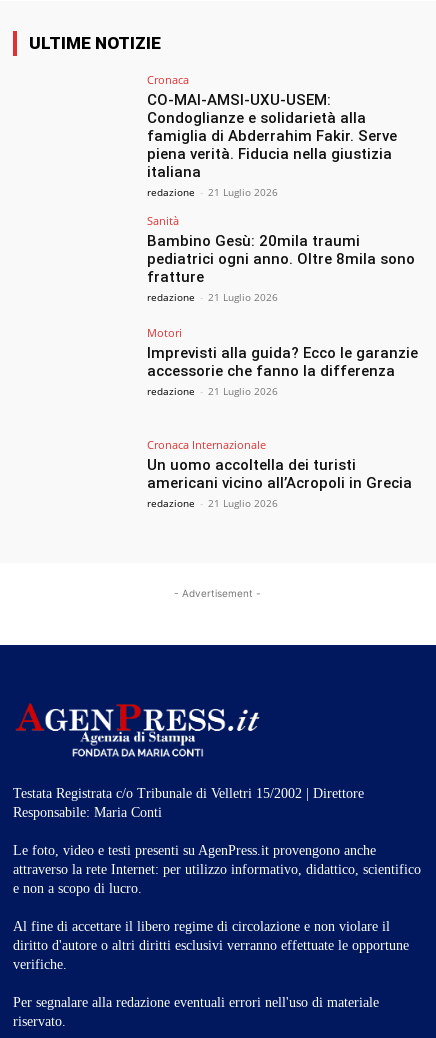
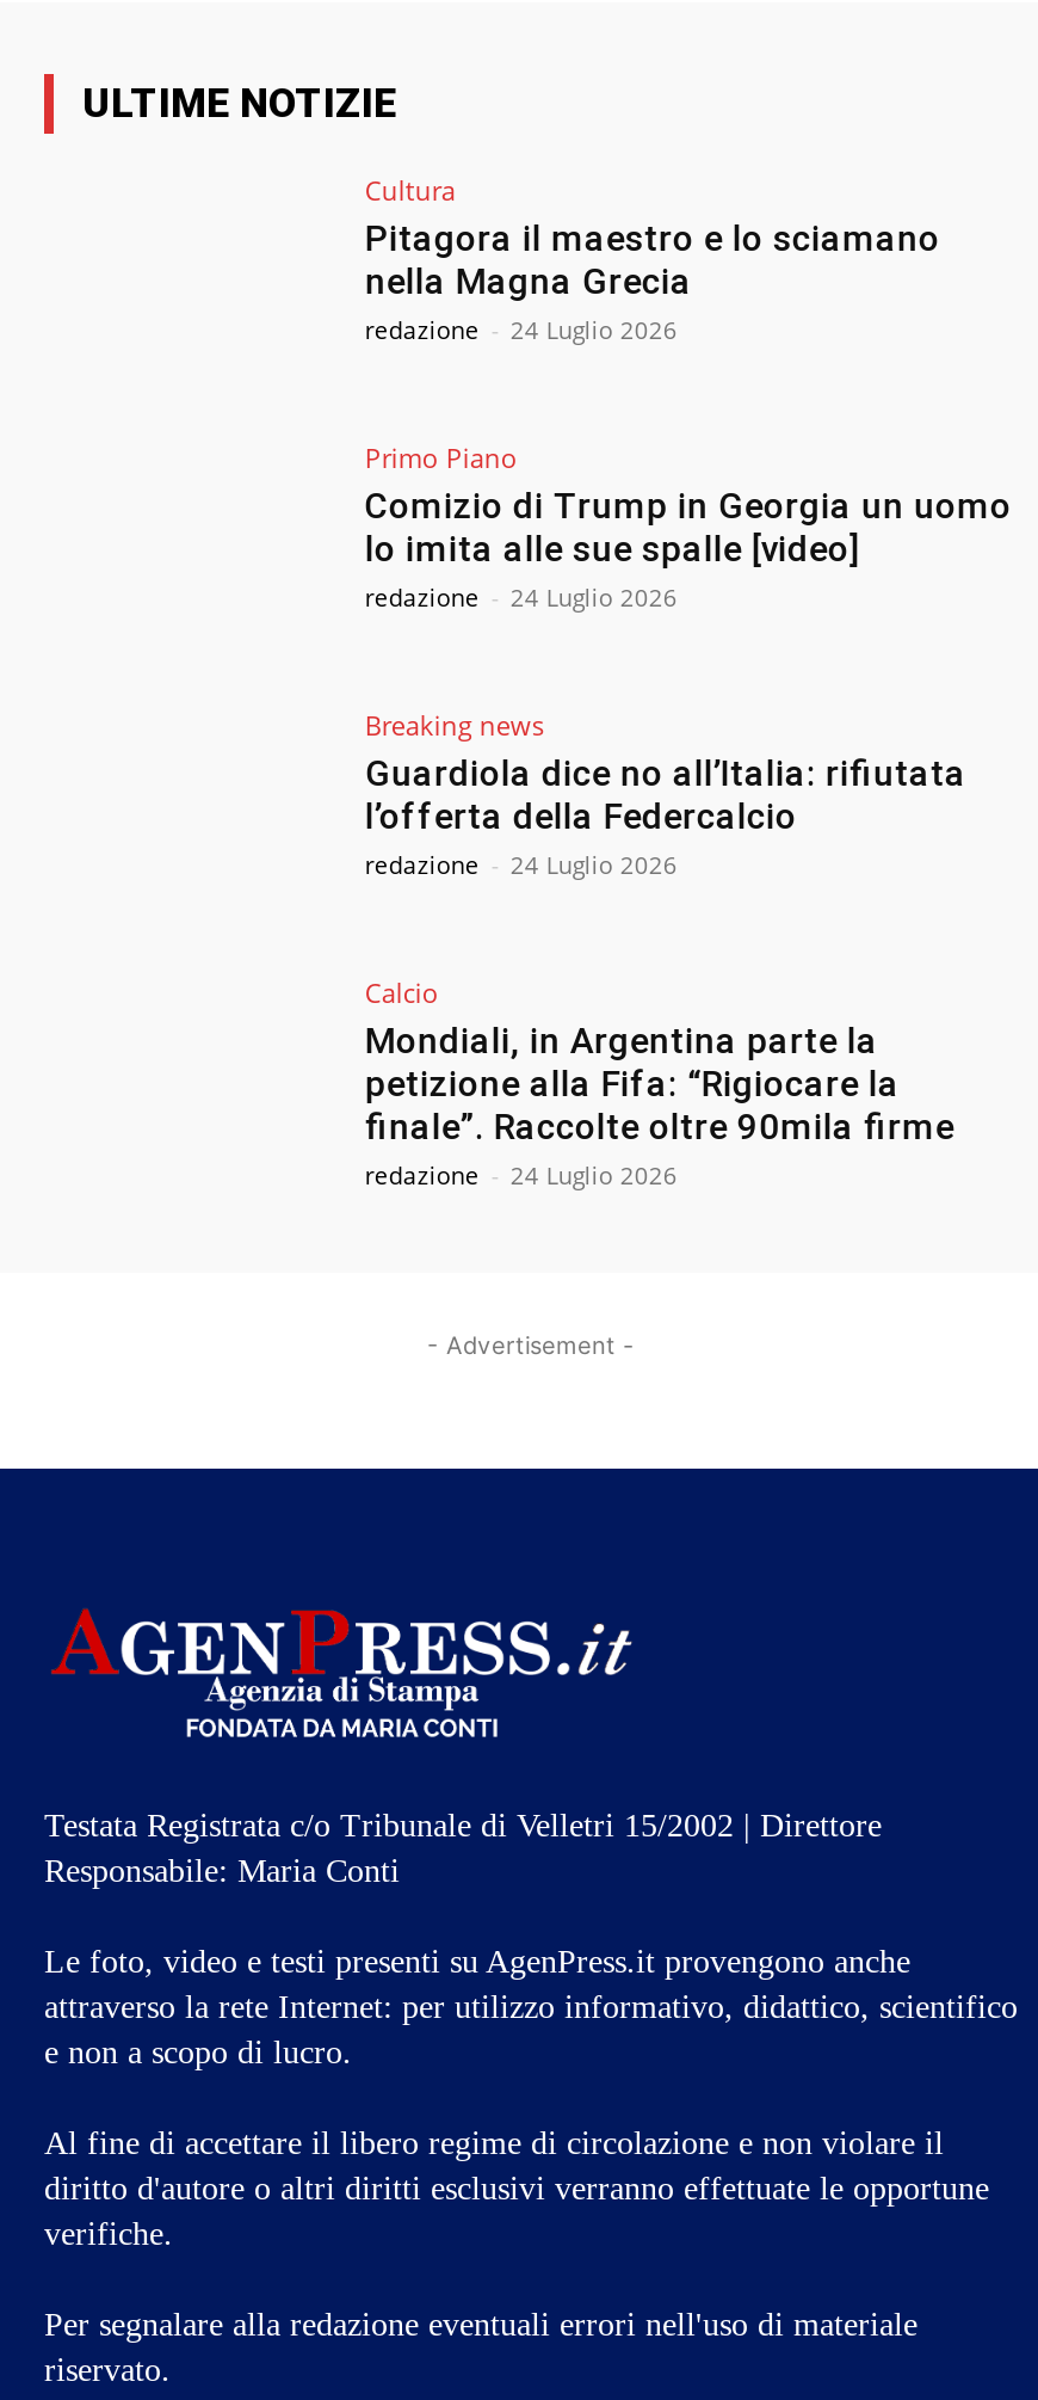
[147,72,397,199] Cronaca | CO-MAI-AMSI-UXU-USEM: | Condoglianze e solidarietà alla | famiglia di Abderrahim Fakir. Serve | piena verità. Fiducia nella giustizia | italiana | redazione - 21 Luglio 2026 -> [365,173,940,347] Cultura | Pitagora il maestro e lo sciamano | nella Magna Grecia | redazione - 24 Luglio 2026
[147,213,415,304] Sanità | Bambino Gesù: 20mila traumi | pediatrici ogni anno. Oltre 8mila sono | fratture | redazione - 21 Luglio 2026 -> [365,440,1012,614] Primo Piano | Comizio di Trump in Georgia un uomo | lo imita alle sue spalle [video] | redazione - 24 Luglio 2026
[147,325,418,398] Motori | Imprevisti alla guida? Ecco le garanzie | accessorie che fanno la differenza | redazione - 21 Luglio 2026 -> [365,707,966,881] Breaking news | Guardiola dice no all’Italia: rifiutata | l’offerta della Federcalcio | redazione - 24 Luglio 2026
[147,437,412,510] Cronaca Internazionale | Un uomo accoltella dei turisti | americani vicino all’Acropoli in Grecia | redazione - 21 Luglio 2026 -> [365,974,954,1191] Calcio | Mondiali, in Argentina parte la | petizione alla Fifa: “Rigiocare la | finale”. Raccolte oltre 90mila firme | redazione - 24 Luglio 2026

